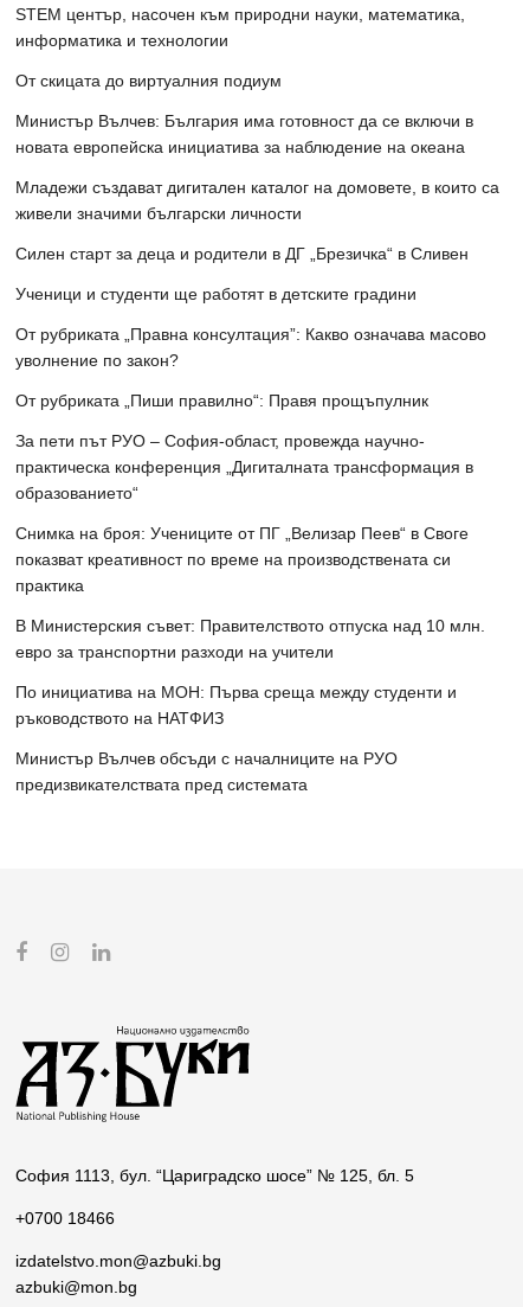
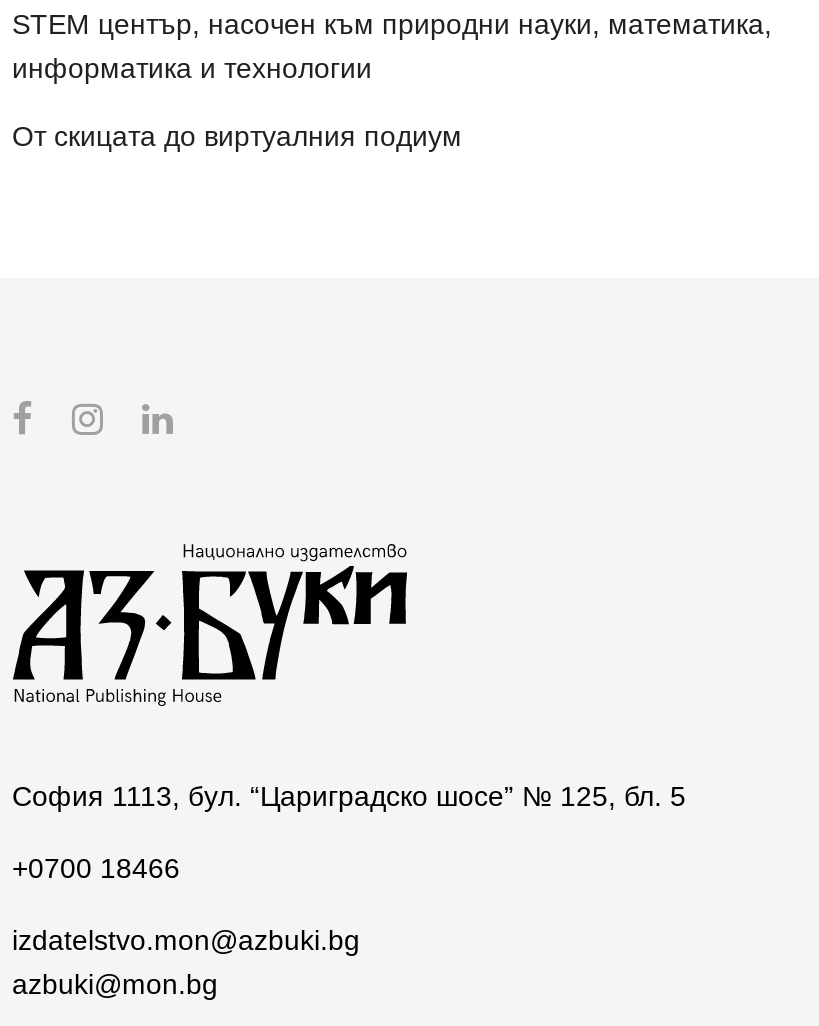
[15,111,499,794] Министър Вълчев: България има готовност да се включи в | новата европейска инициатива за наблюдение на океана | Младежи създават дигитален каталог на домовете, в които са | живели значими български личности | Силен старт за деца и родители в ДГ „Брезичка“ в Сливен | Ученици и студенти ще работят в детските градини | От рубриката „Правна консултация”: Какво означава масово | уволнение по закон? | От рубриката „Пиши правилно“: Правя прощъпулник | За пети път РУО – София-област, провежда научно- | практическа конференция „Дигиталната трансформация в | образованието“ | Снимка на броя: Учениците от ПГ „Велизар Пеев“ в Своге | показват креативност по време на производствената си | практика | В Министерския съвет: Правителството отпуска над 10 млн. | евро за транспортни разходи на учители | По инициатива на МОН: Първа среща между студенти и | ръководството на НАТФИЗ | Министър Вълчев обсъди с началниците на РУО | предизвикателствата пред системата -> none

